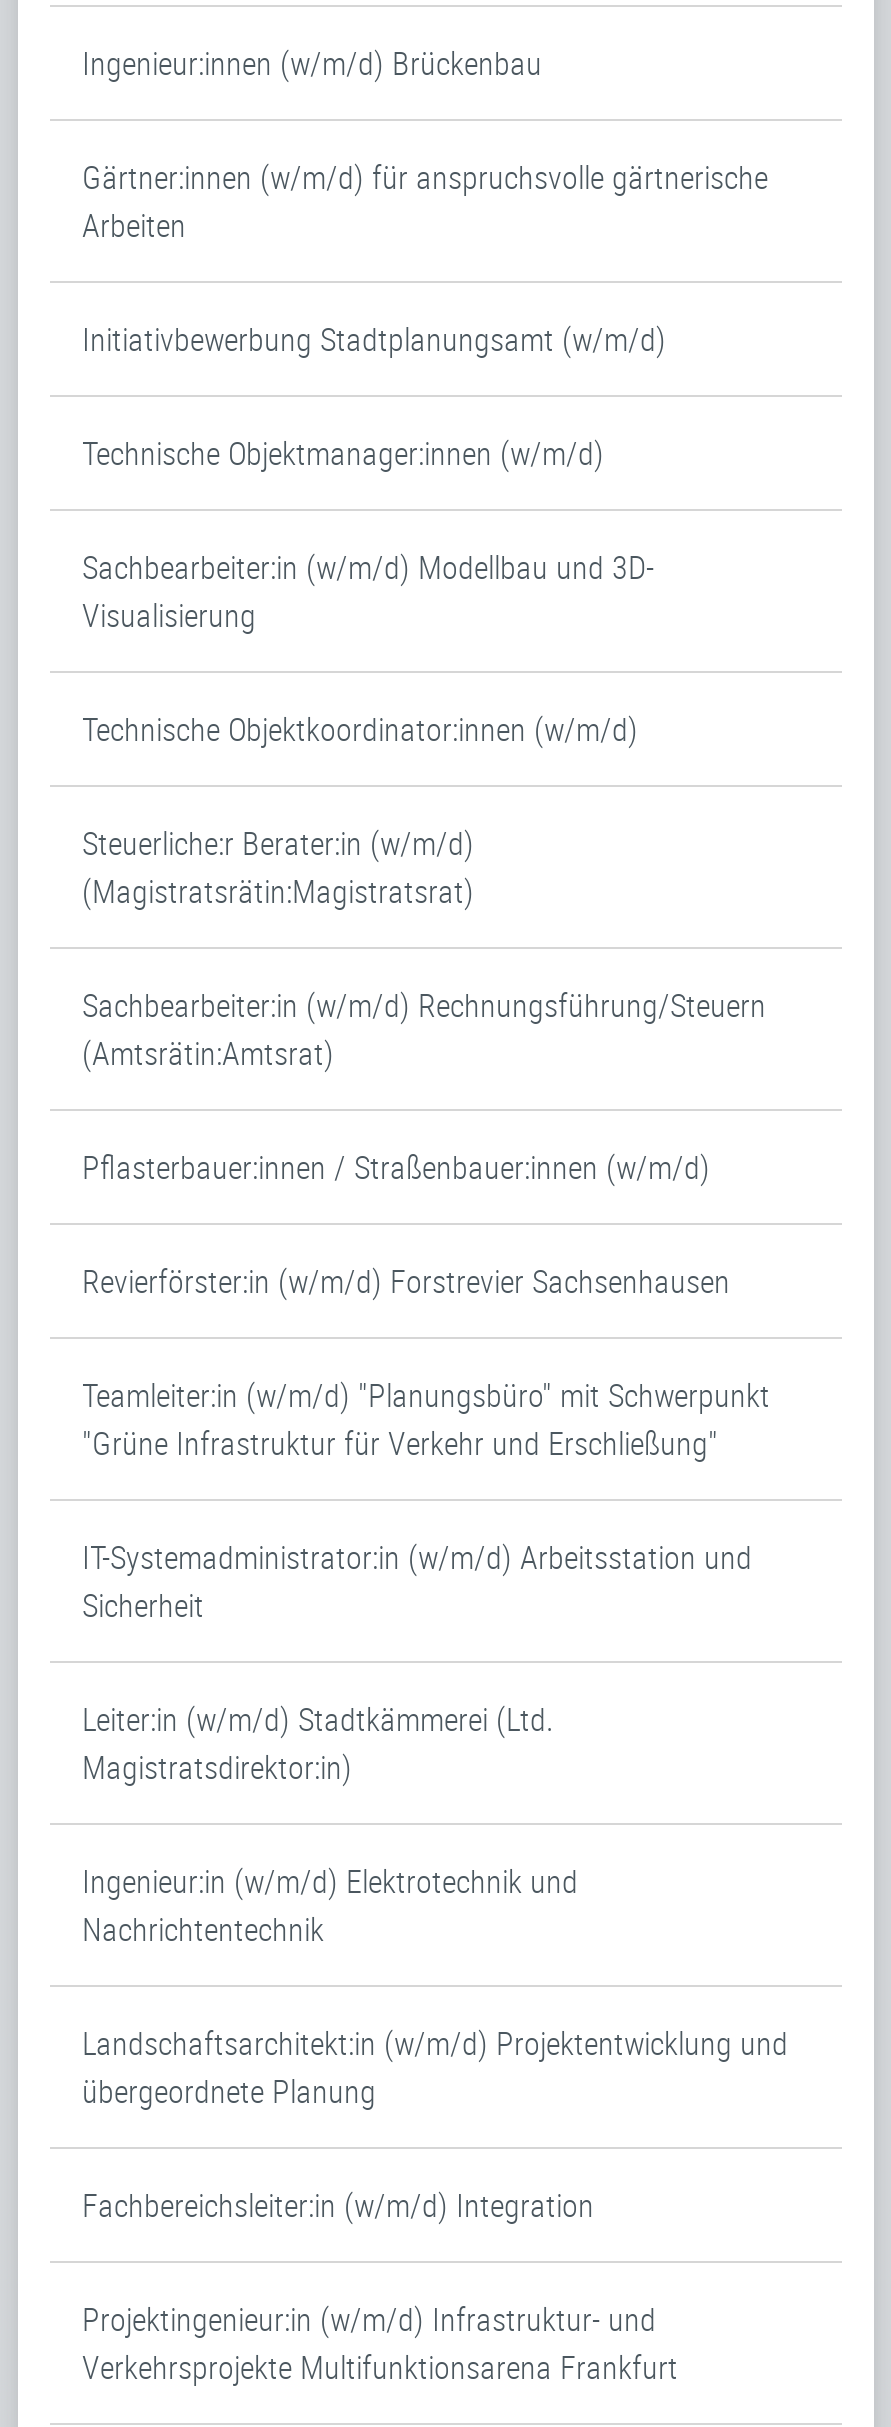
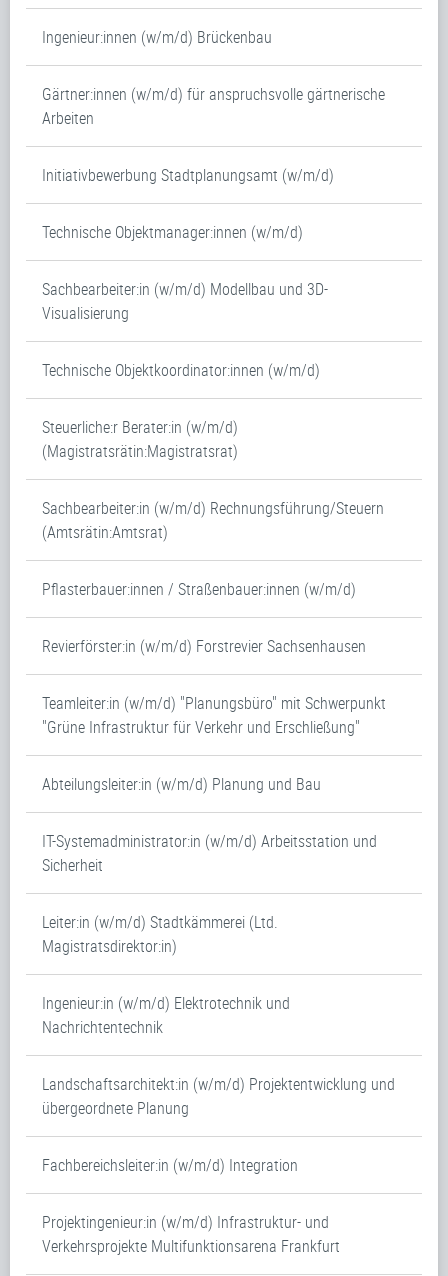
none -> [42,773,321,795] Abteilungsleiter:in (w/m/d) Planung und Bau

